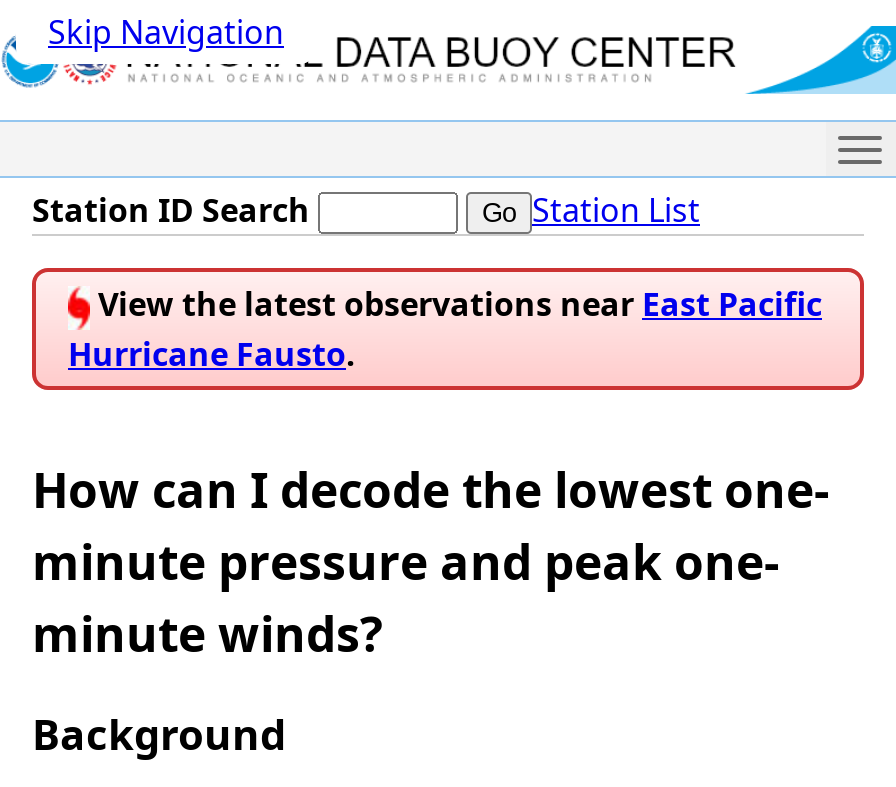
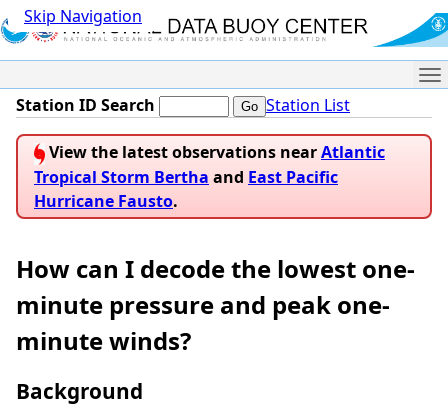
[90,283,822,327] View the latest observations near East Pacific -> [34,141,385,188] View the latest observations near Atlantic | Tropical Storm Bertha and East Pacific

